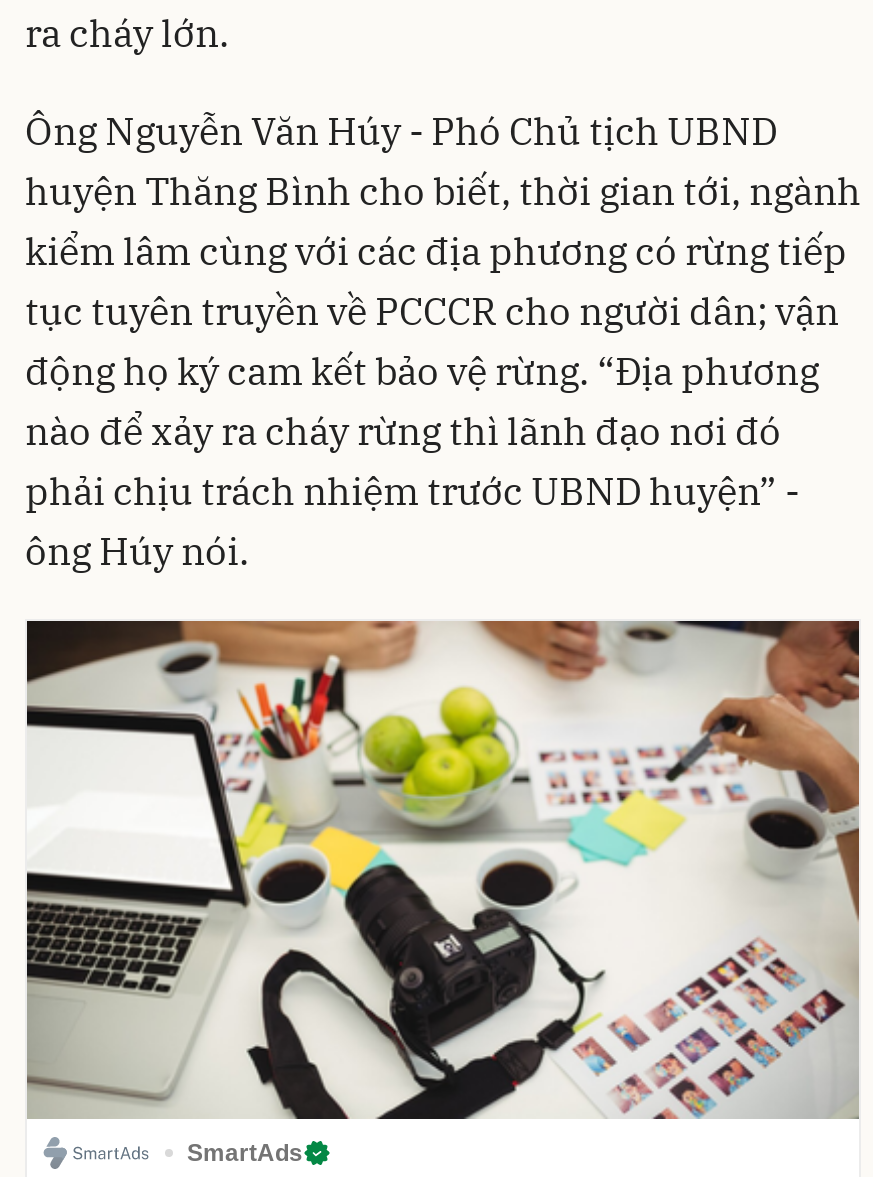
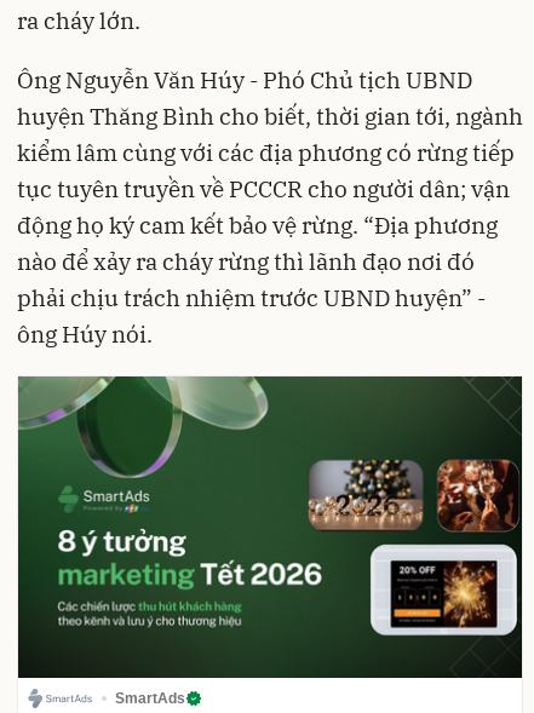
[25,619,861,1121] [image] -> [17,375,523,679] [image]

